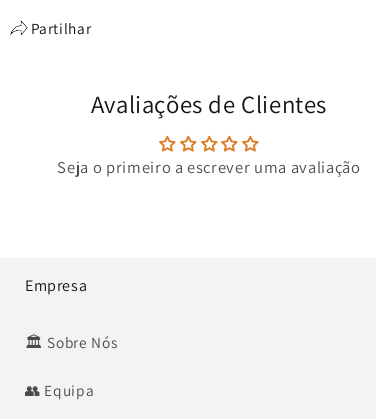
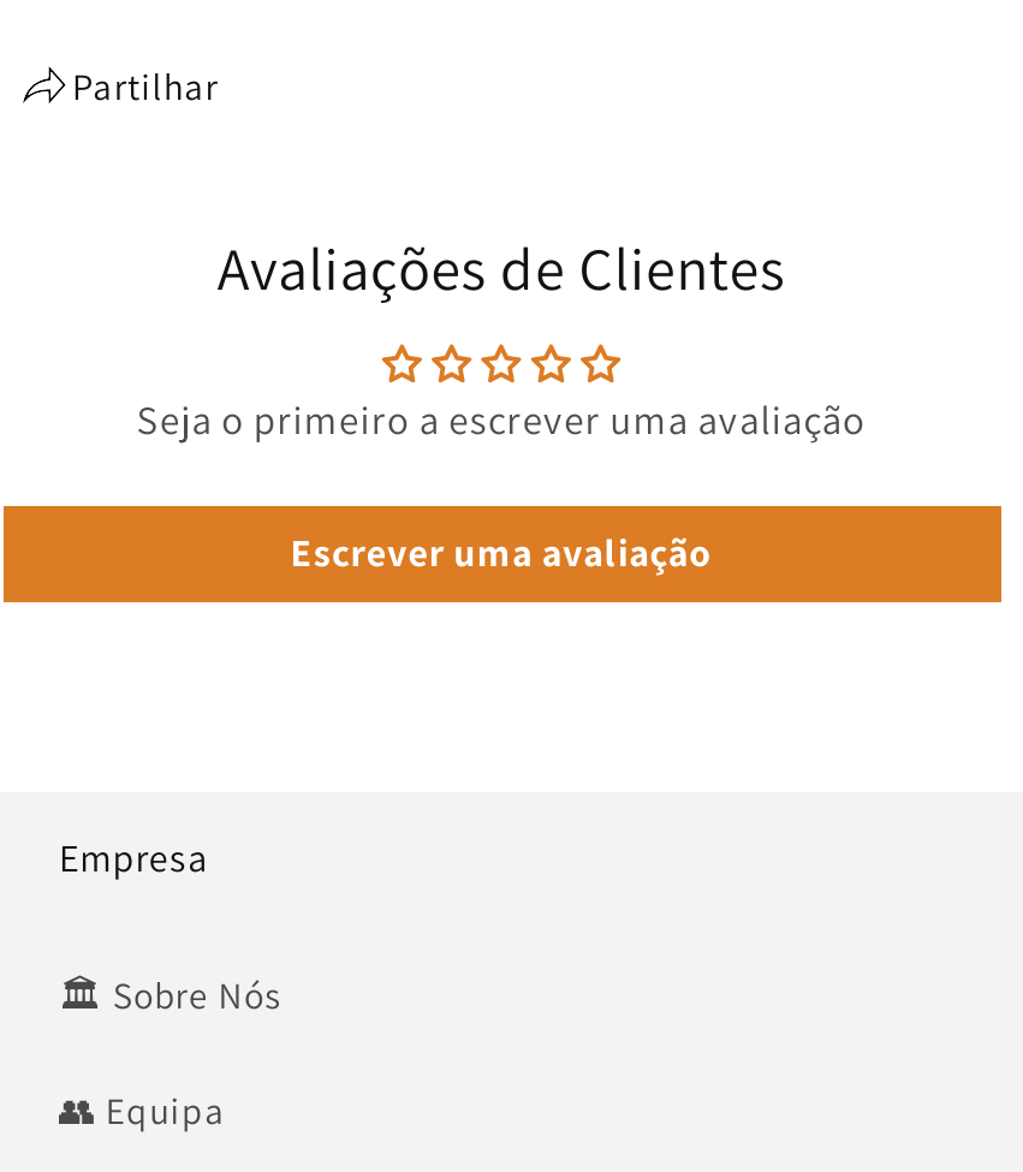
none -> [290,527,712,578] Escrever uma avaliação

